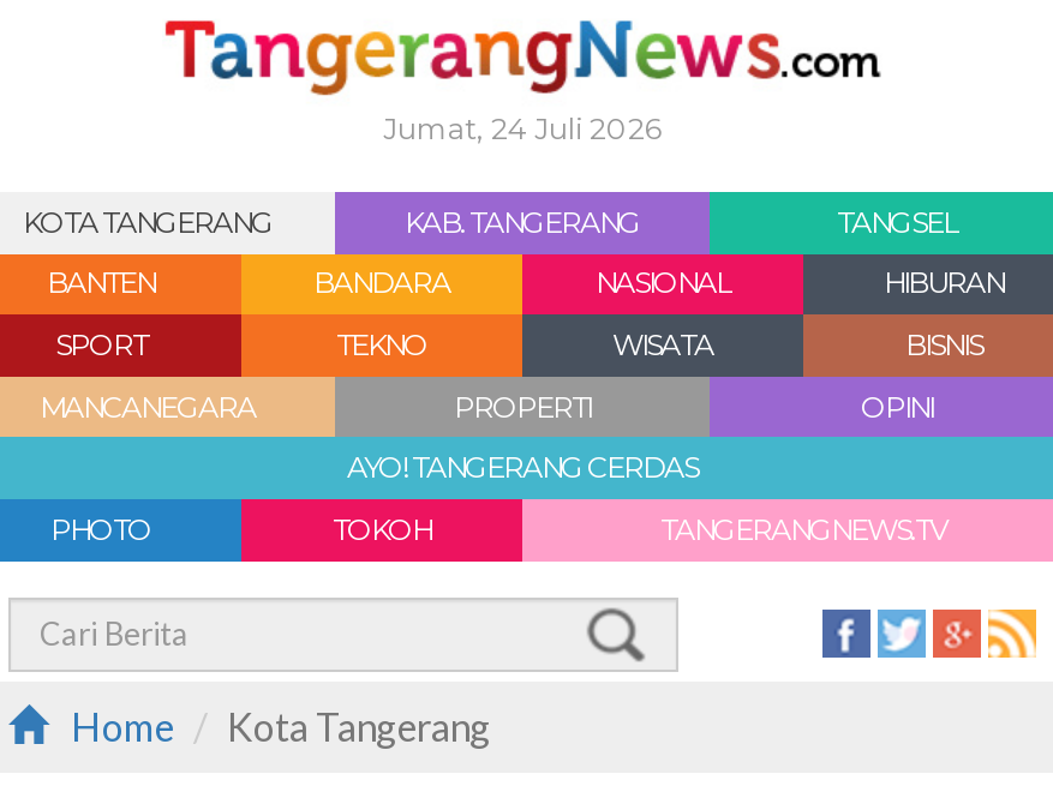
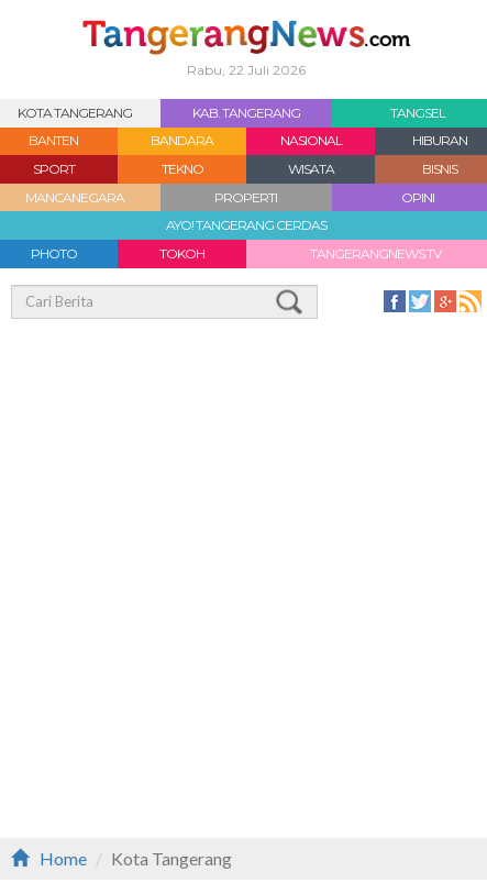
[383,110,662,146] Jumat, 24 Juli 2026 -> [187,62,306,78] Rabu, 22 Juli 2026

